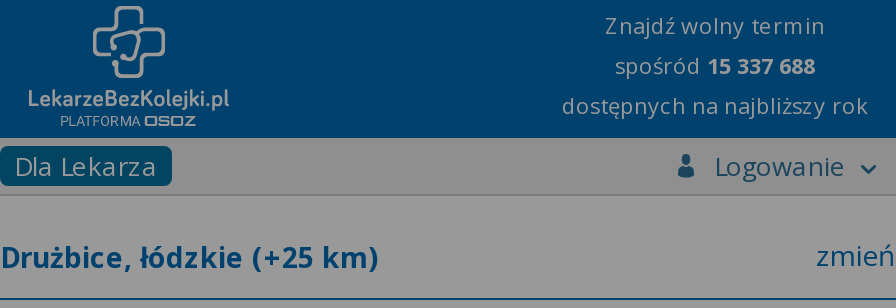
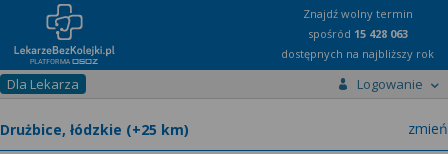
[615,50,815,80] spośród 15 337 688 -> [307,26,407,41] spośród 15 428 063

